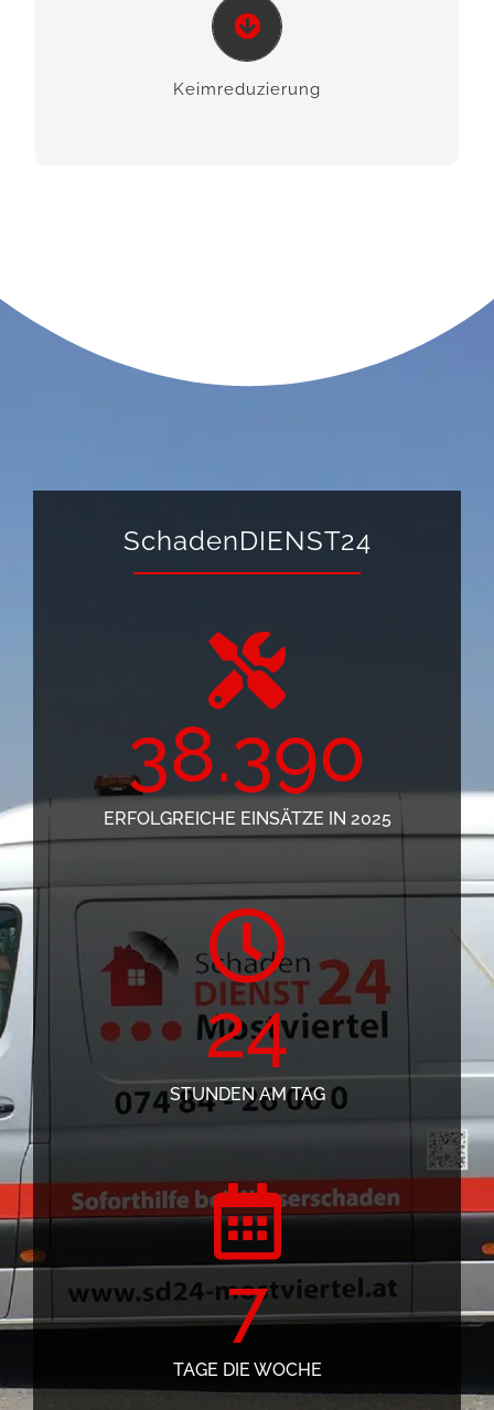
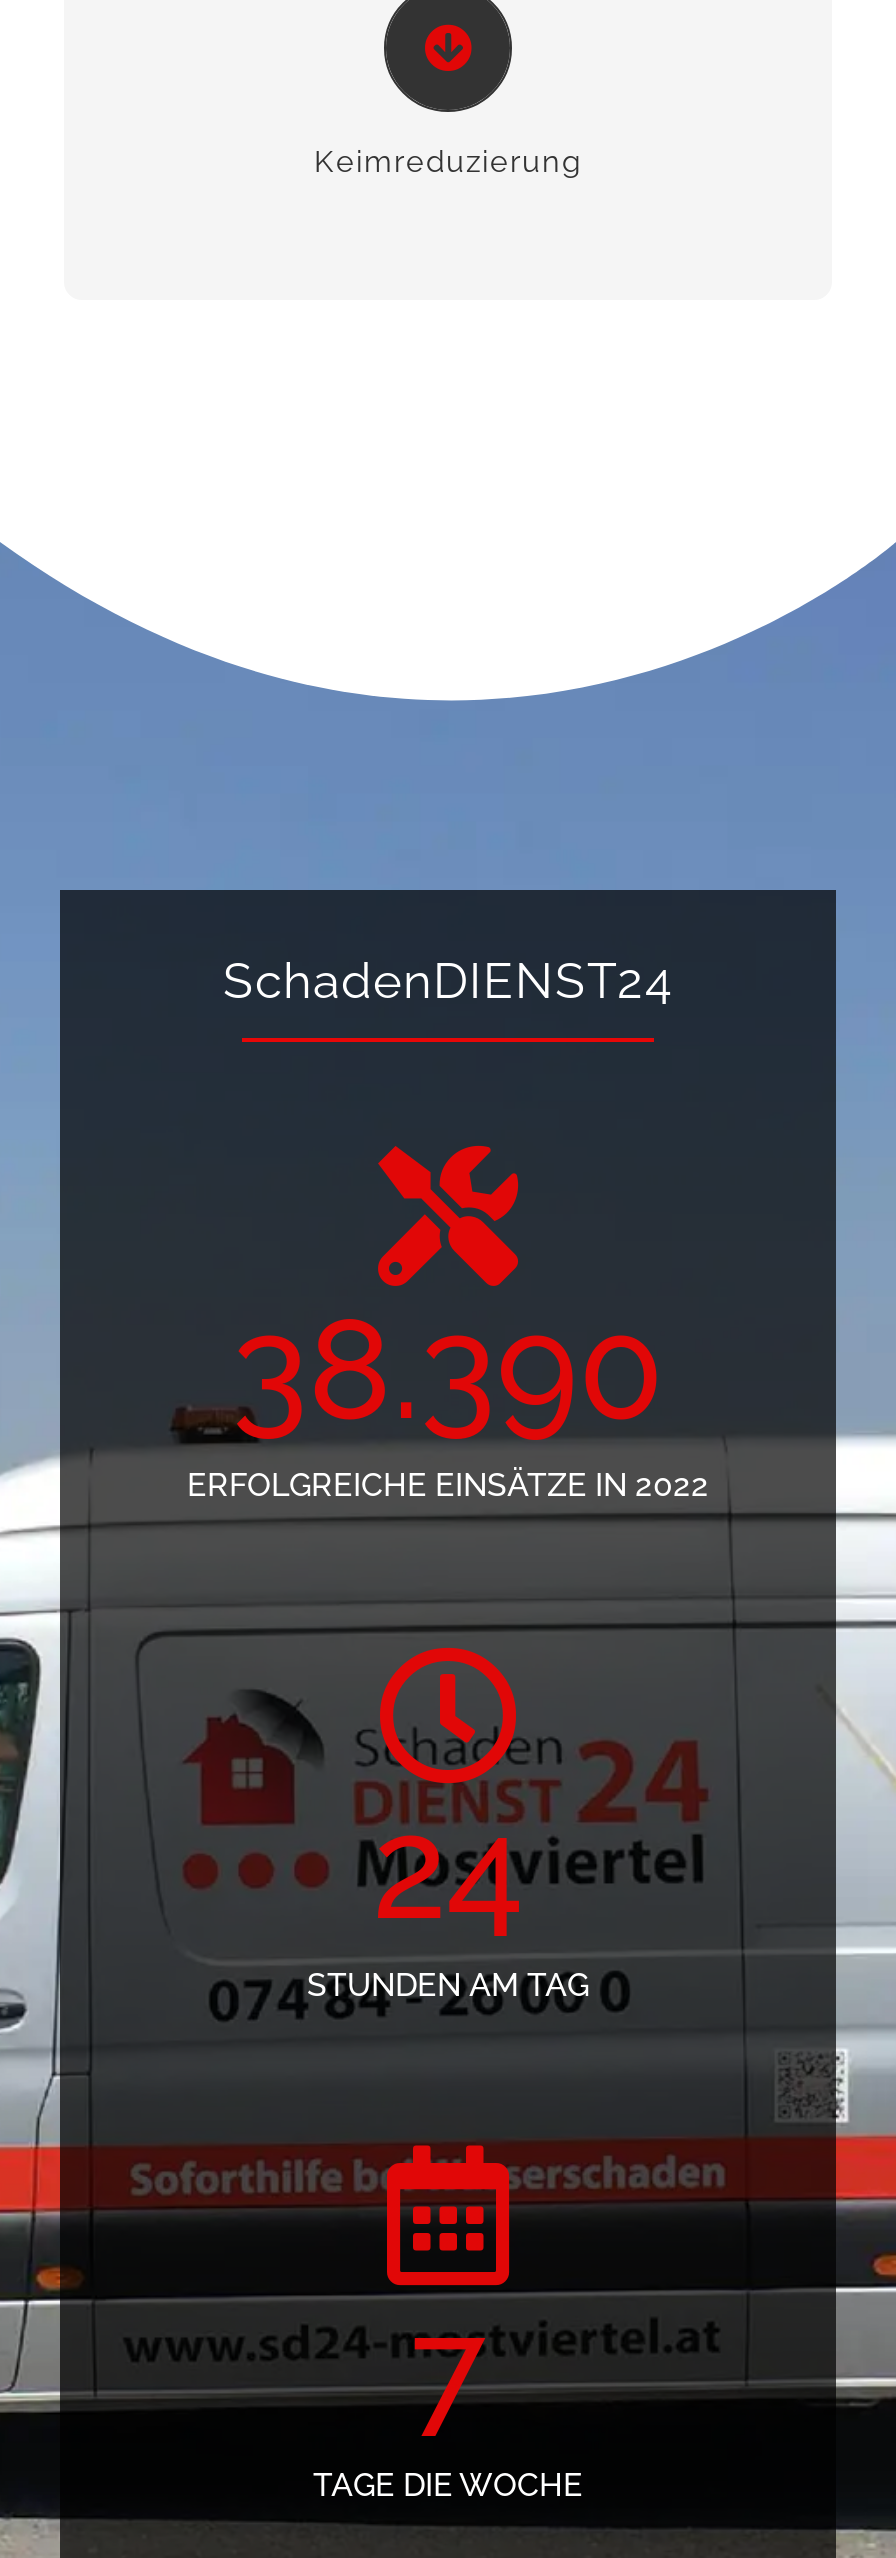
[103,808,391,829] ERFOLGREICHE EINSÄTZE IN 2025 -> [187,1466,709,1504] ERFOLGREICHE EINSÄTZE IN 2022

